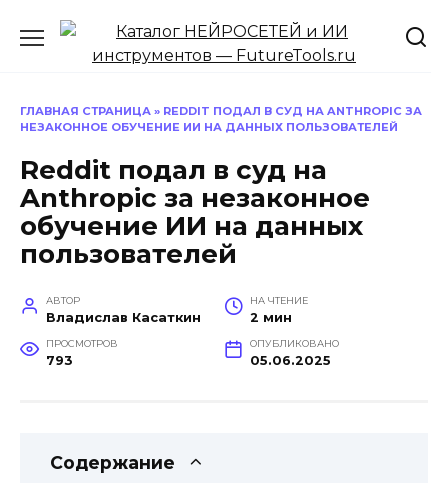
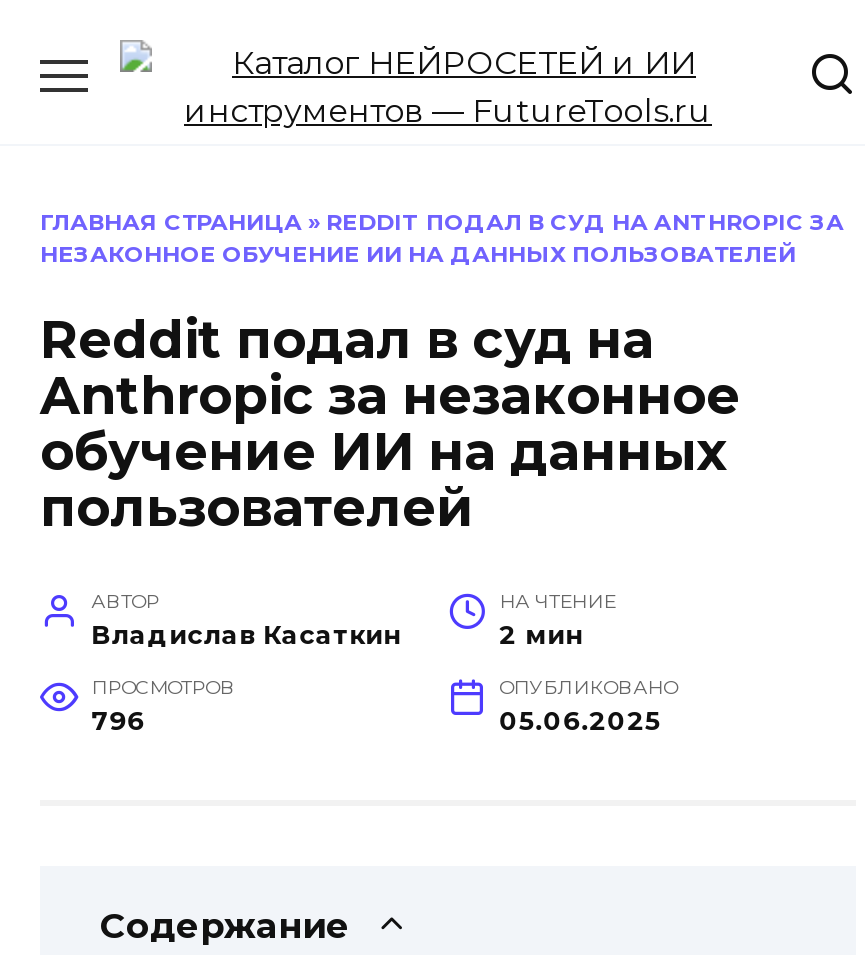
[46,353,73,368] 793 -> [91,706,145,736] 796

